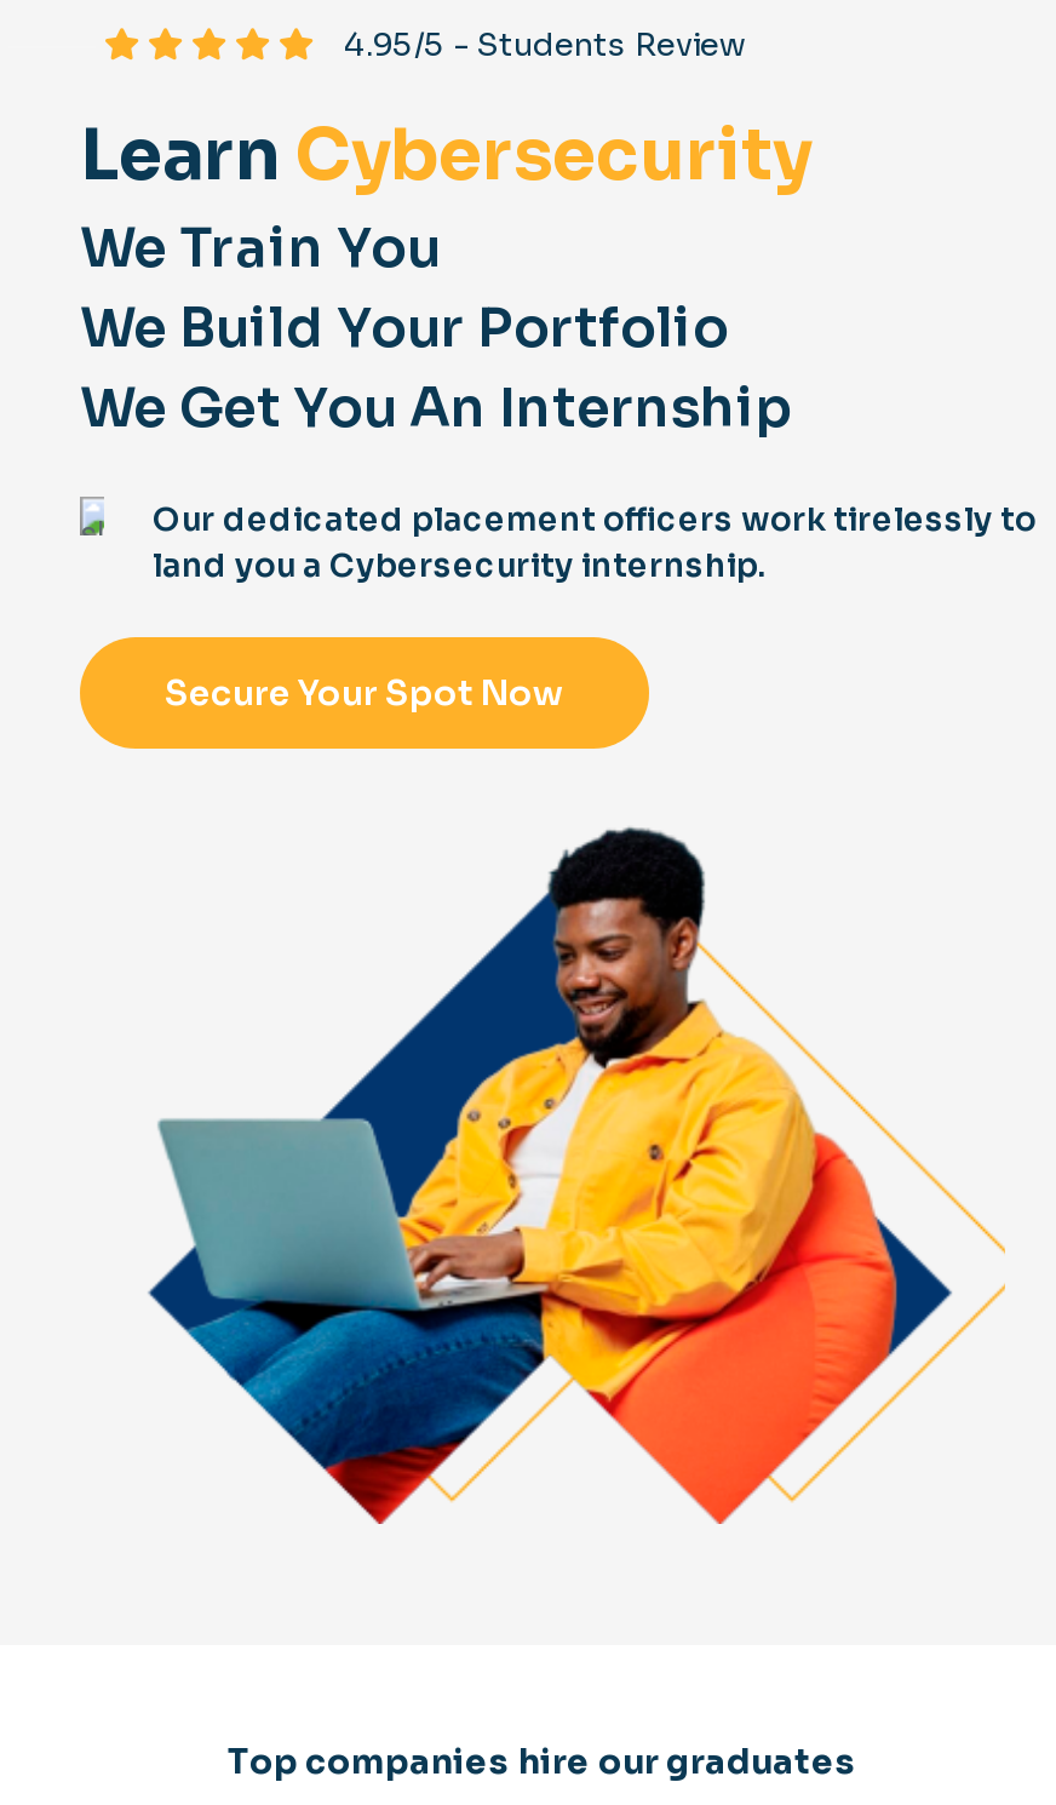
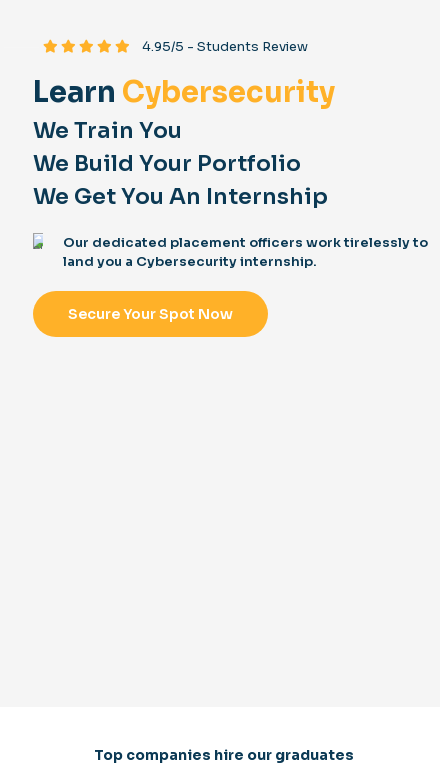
[148,826,1008,1526] [image] -> none

